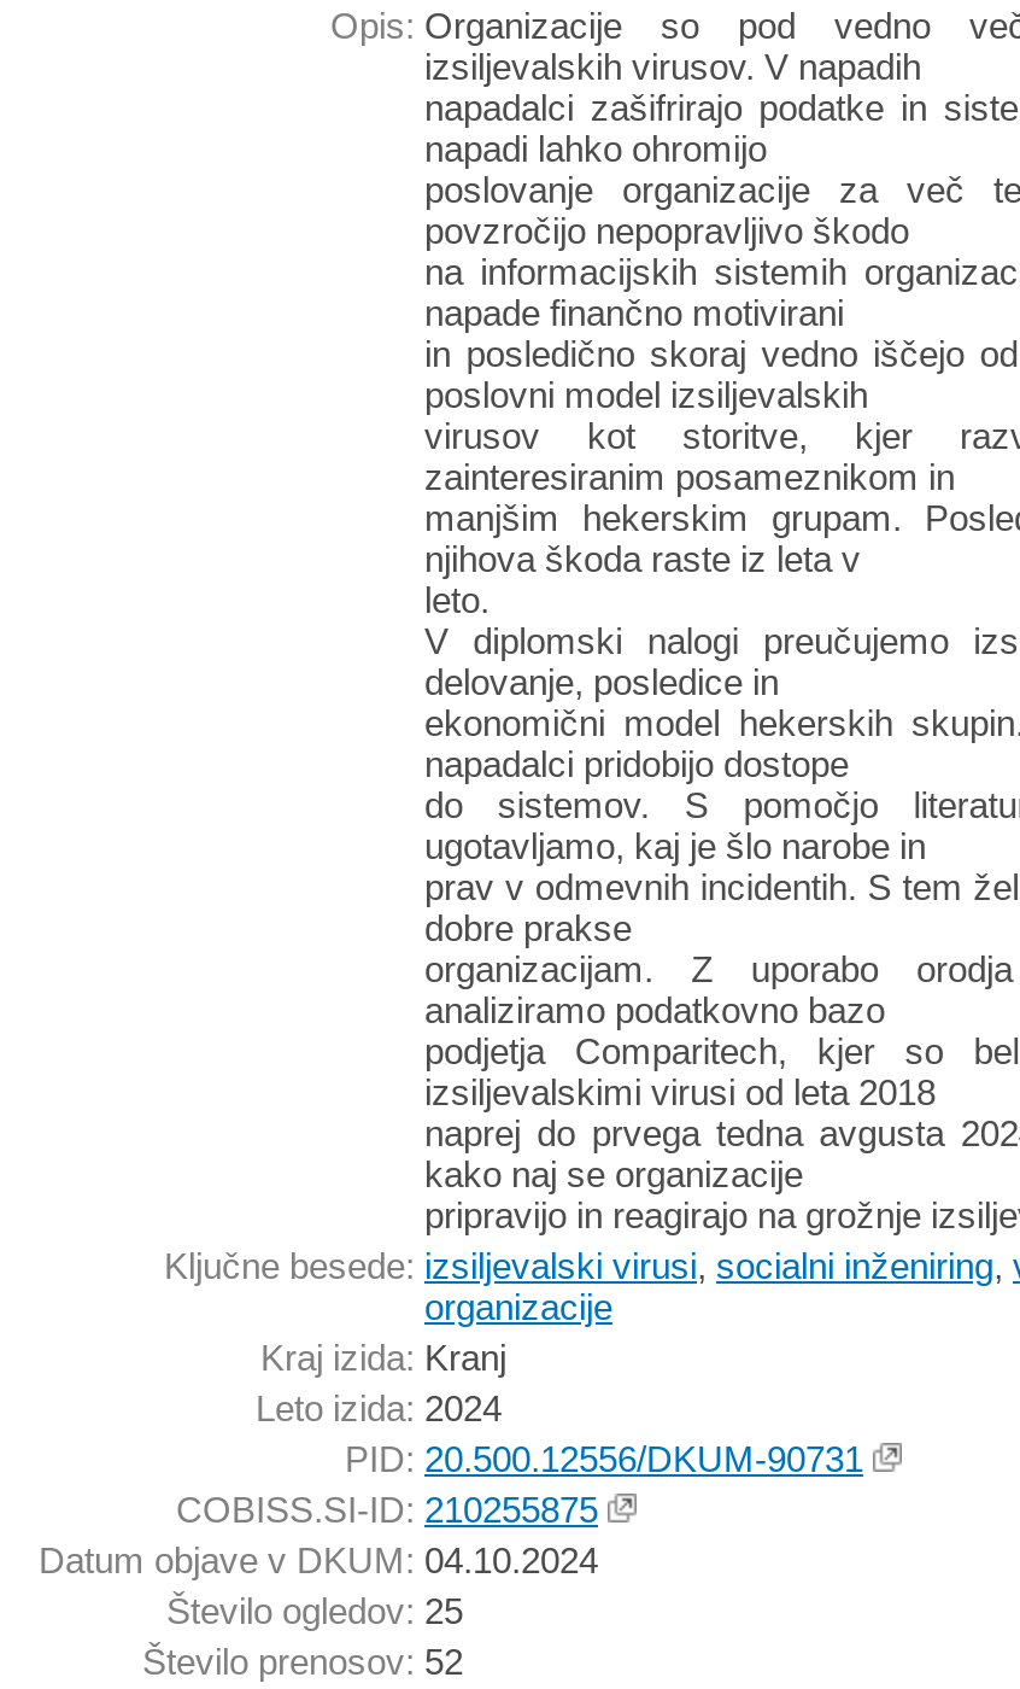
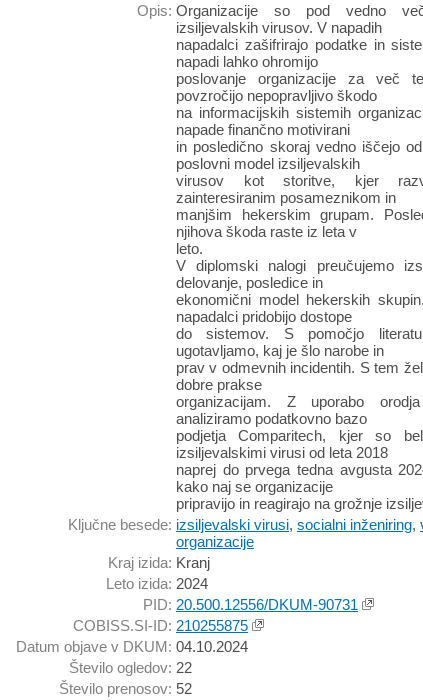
[166,1590,463,1631] Število ogledov: 25 -> [69,659,192,676] Število ogledov: 22

